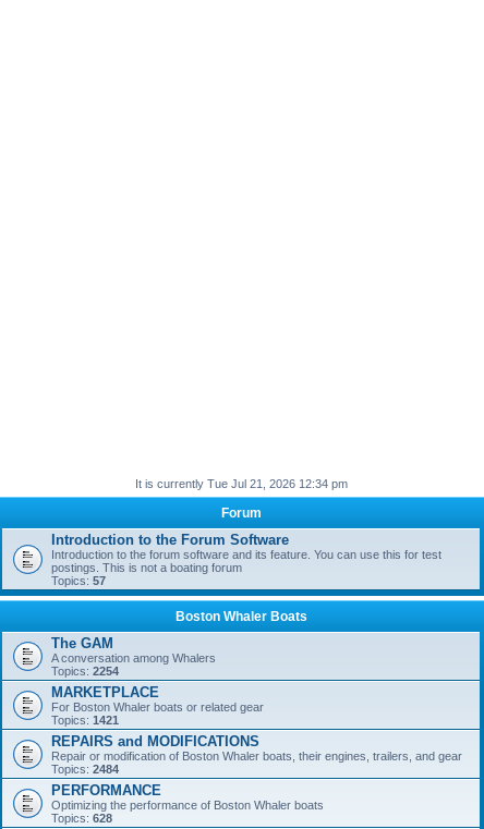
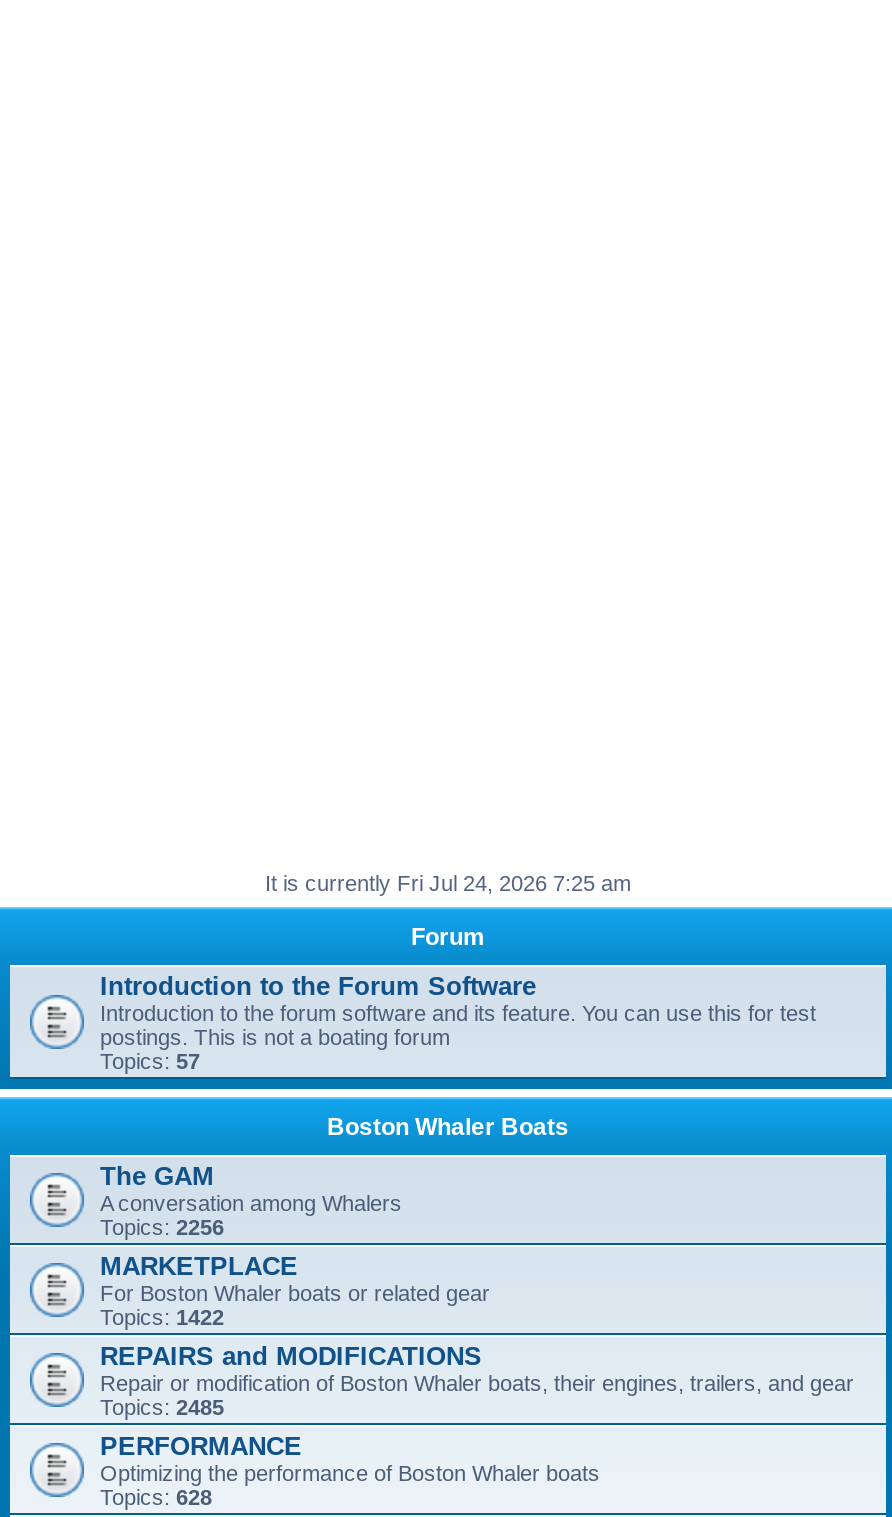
[135,477,347,490] It is currently Tue Jul 21, 2026 12:34 pm -> [265,871,631,895] It is currently Fri Jul 24, 2026 7:25 am
[51,665,119,678] Topics: 2254 -> [100,1215,224,1239] Topics: 2256
[51,714,119,727] Topics: 1421 -> [100,1305,224,1329] Topics: 1422
[51,763,119,776] Topics: 2484 -> [100,1395,224,1419] Topics: 2485

